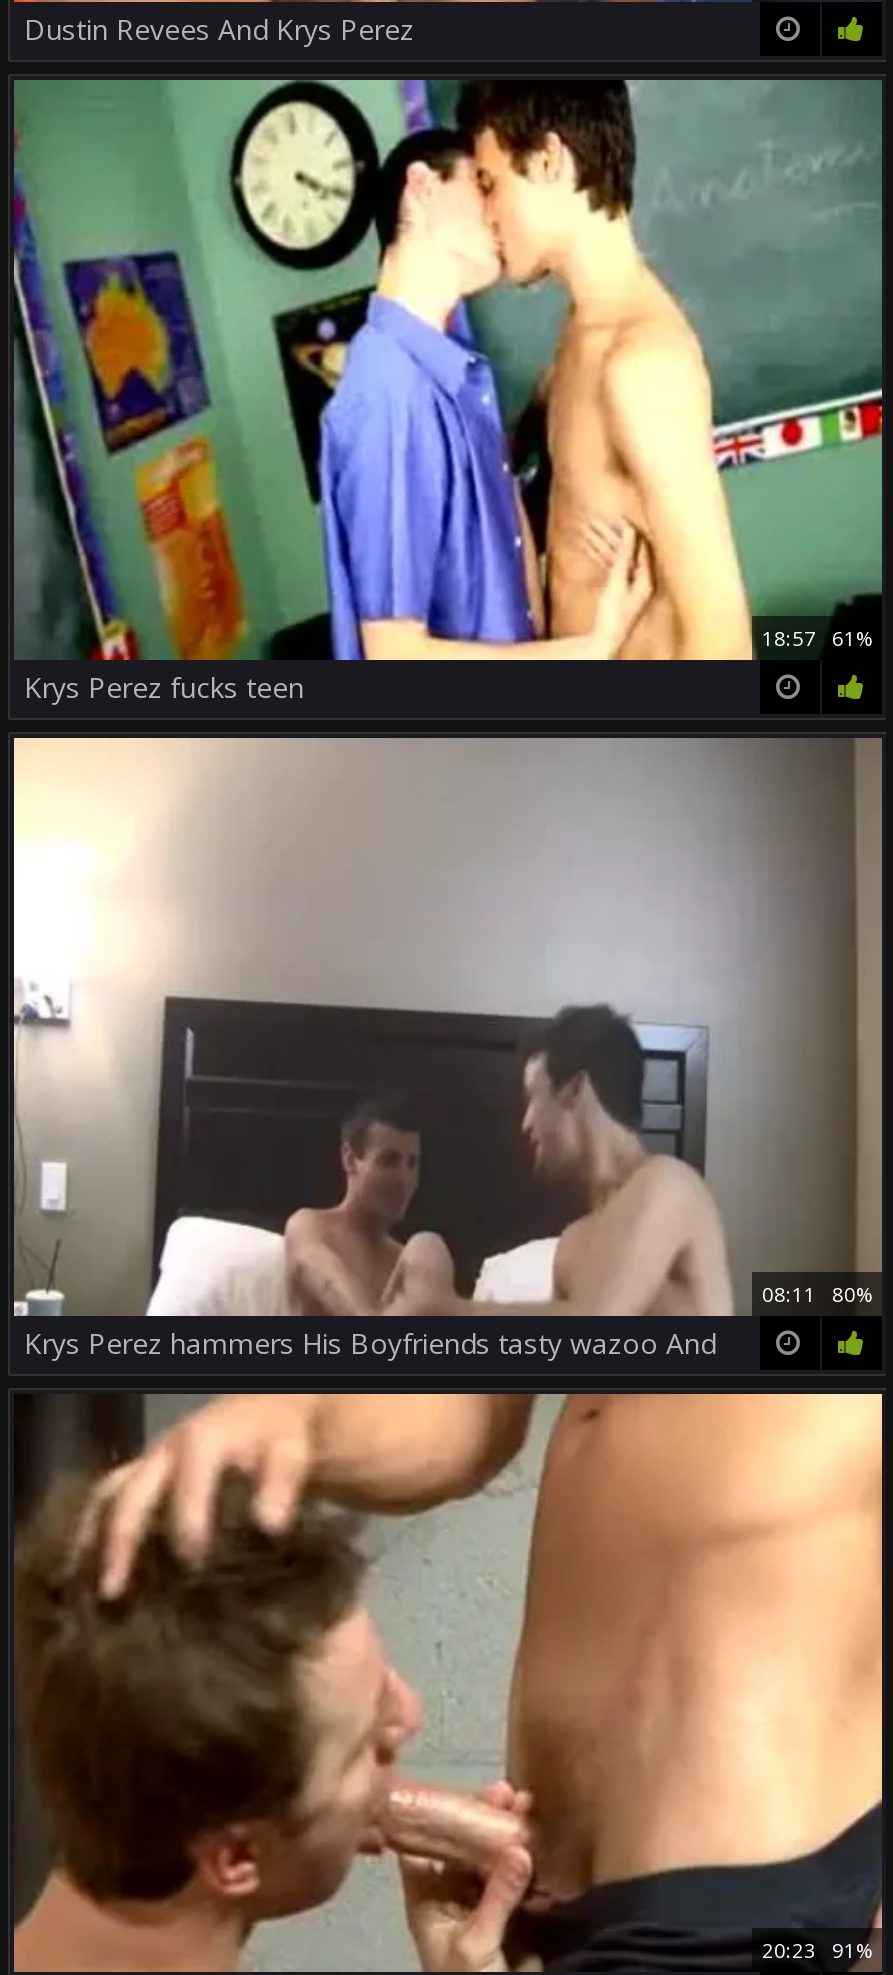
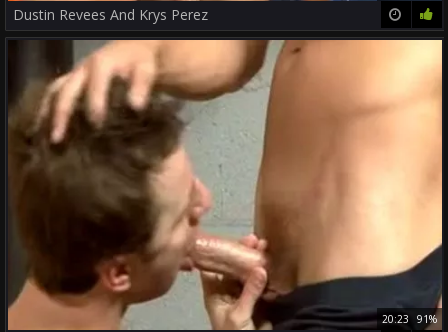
[12,78,884,705] [image] | 18:57 61% | Krys Perez fucks teen -> none
[12,722,884,1362] [image] | 08:11 80% | Krys Perez hammers His Boyfriends tasty wazoo And -> none

